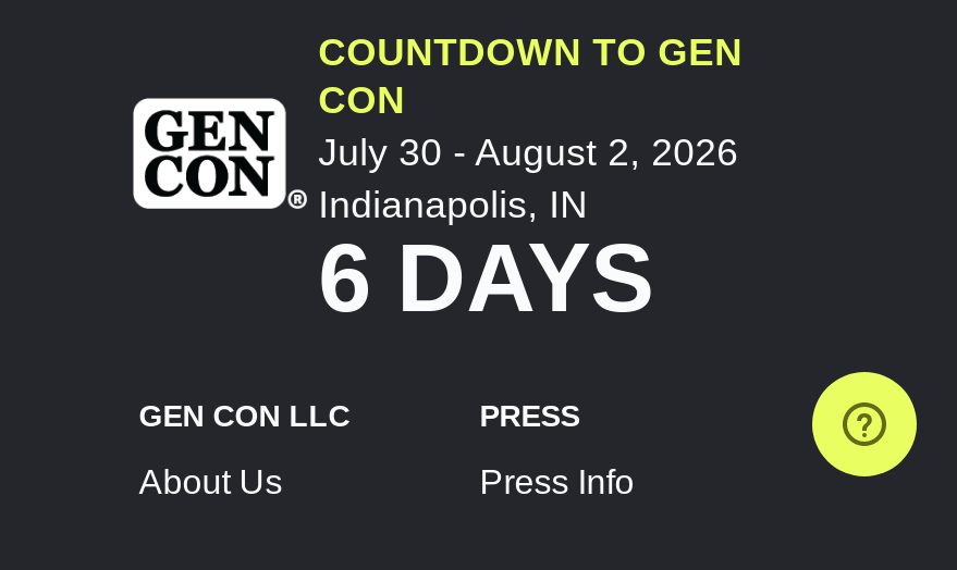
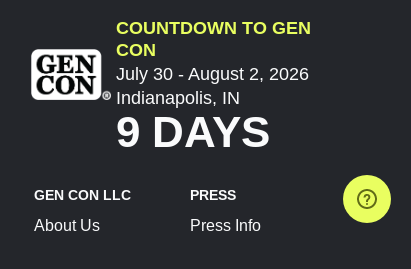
[318,224,653,331] 6 DAYS -> [116,107,270,156] 9 DAYS

